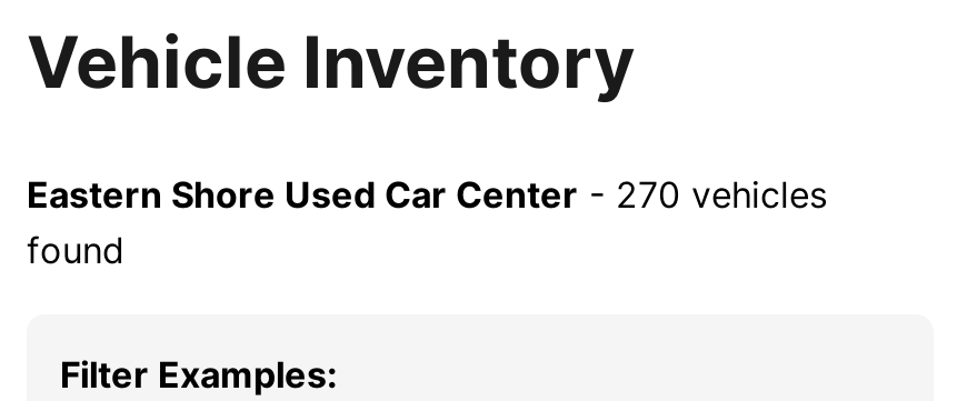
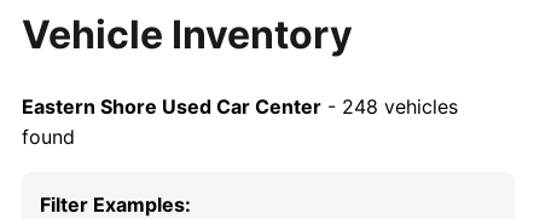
[27,172,827,216] Eastern Shore Used Car Center - 270 vehicles -> [22,94,458,118] Eastern Shore Used Car Center - 248 vehicles

